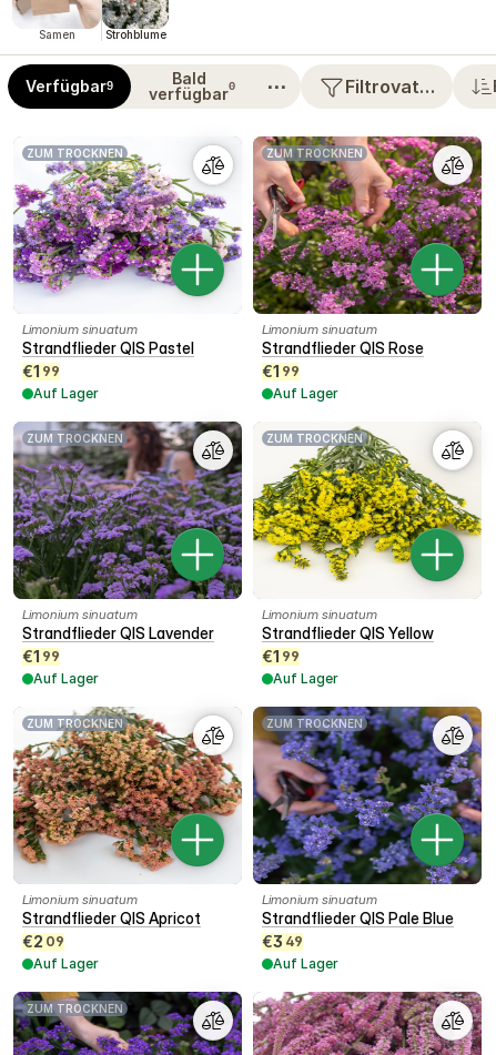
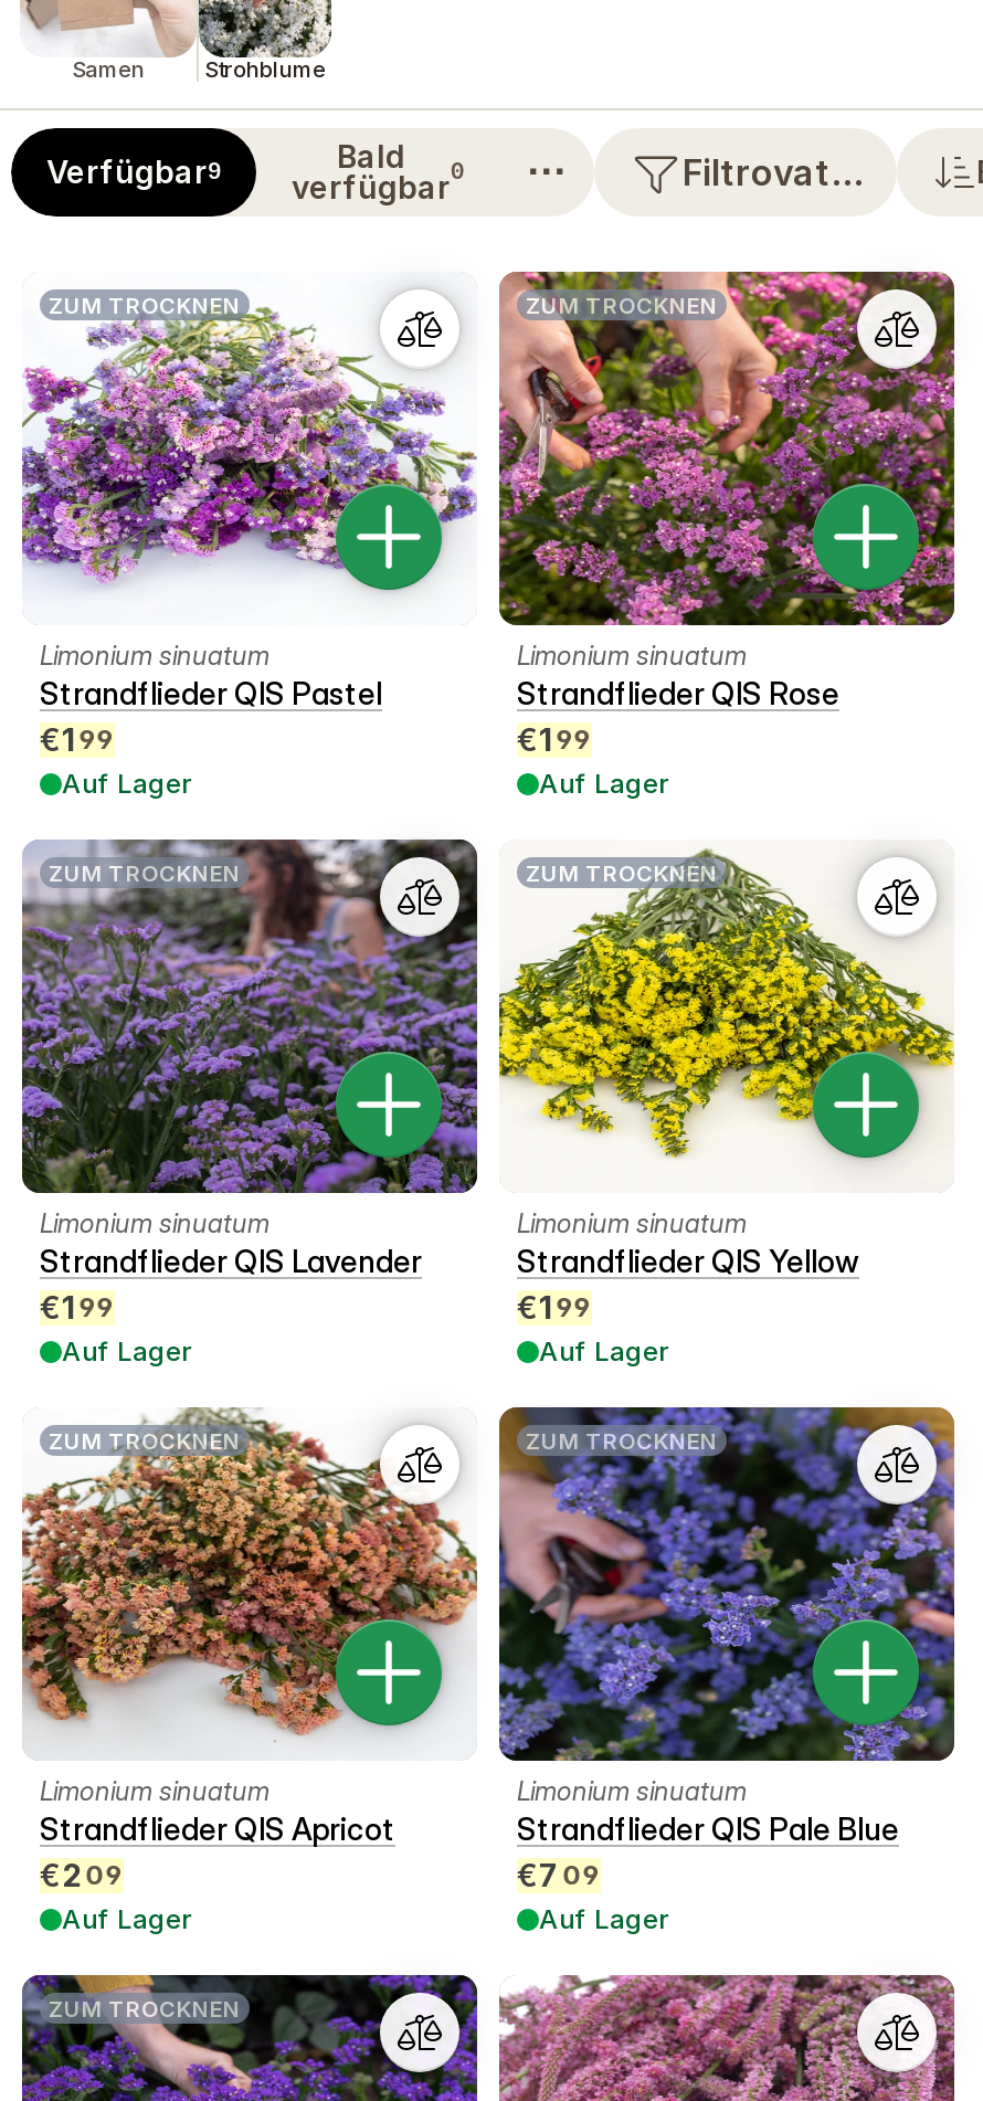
[262,932,303,951] €3 49 -> [517,1856,600,1893] €7 09

